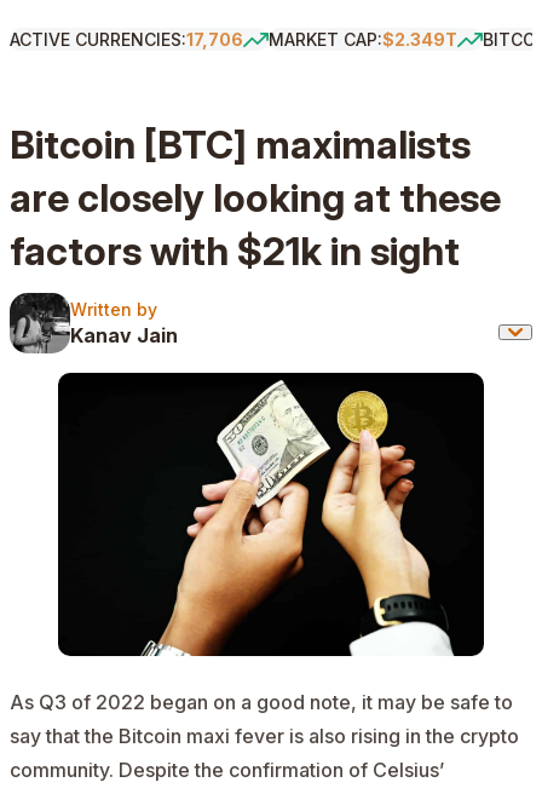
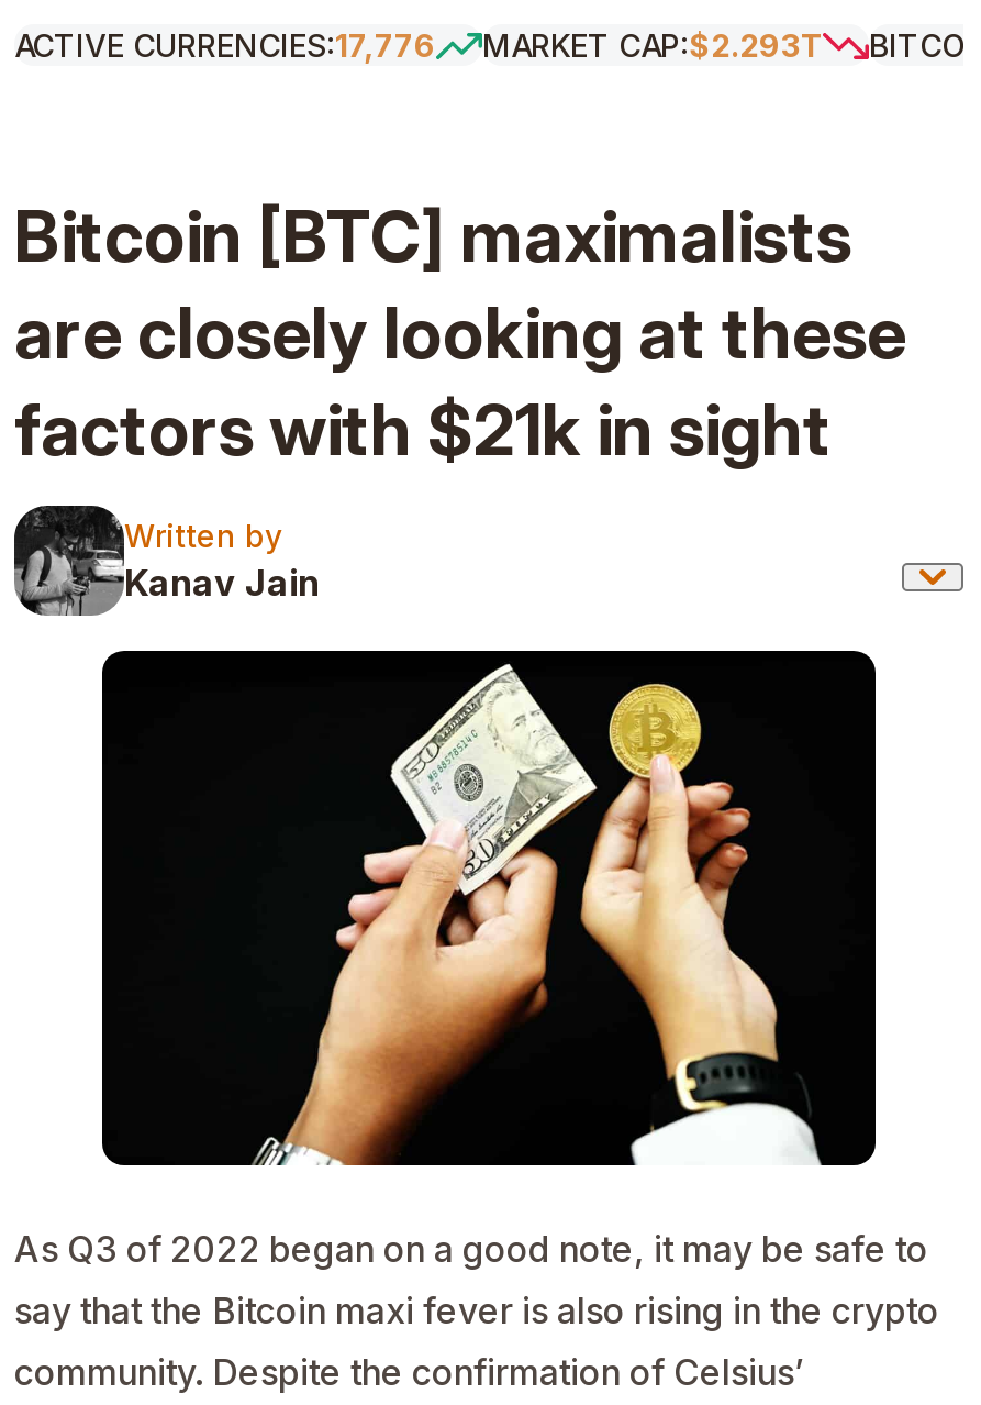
[10,29,243,50] ACTIVE CURRENCIES:17,706 -> [14,26,436,64] ACTIVE CURRENCIES:17,776
[269,29,457,50] MARKET CAP:$2.349T -> [482,26,823,64] MARKET CAP:$2.293T

